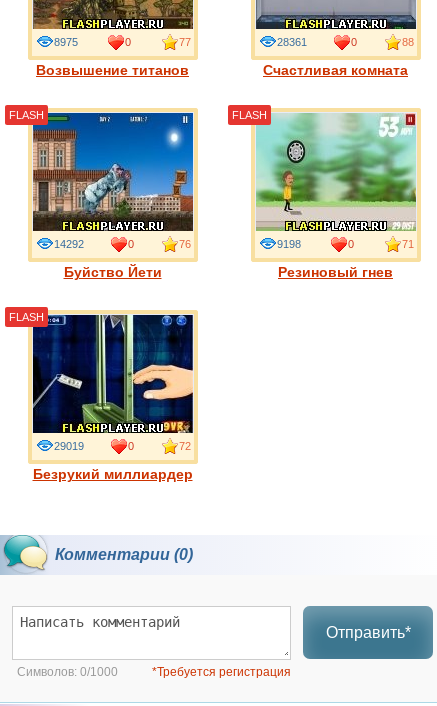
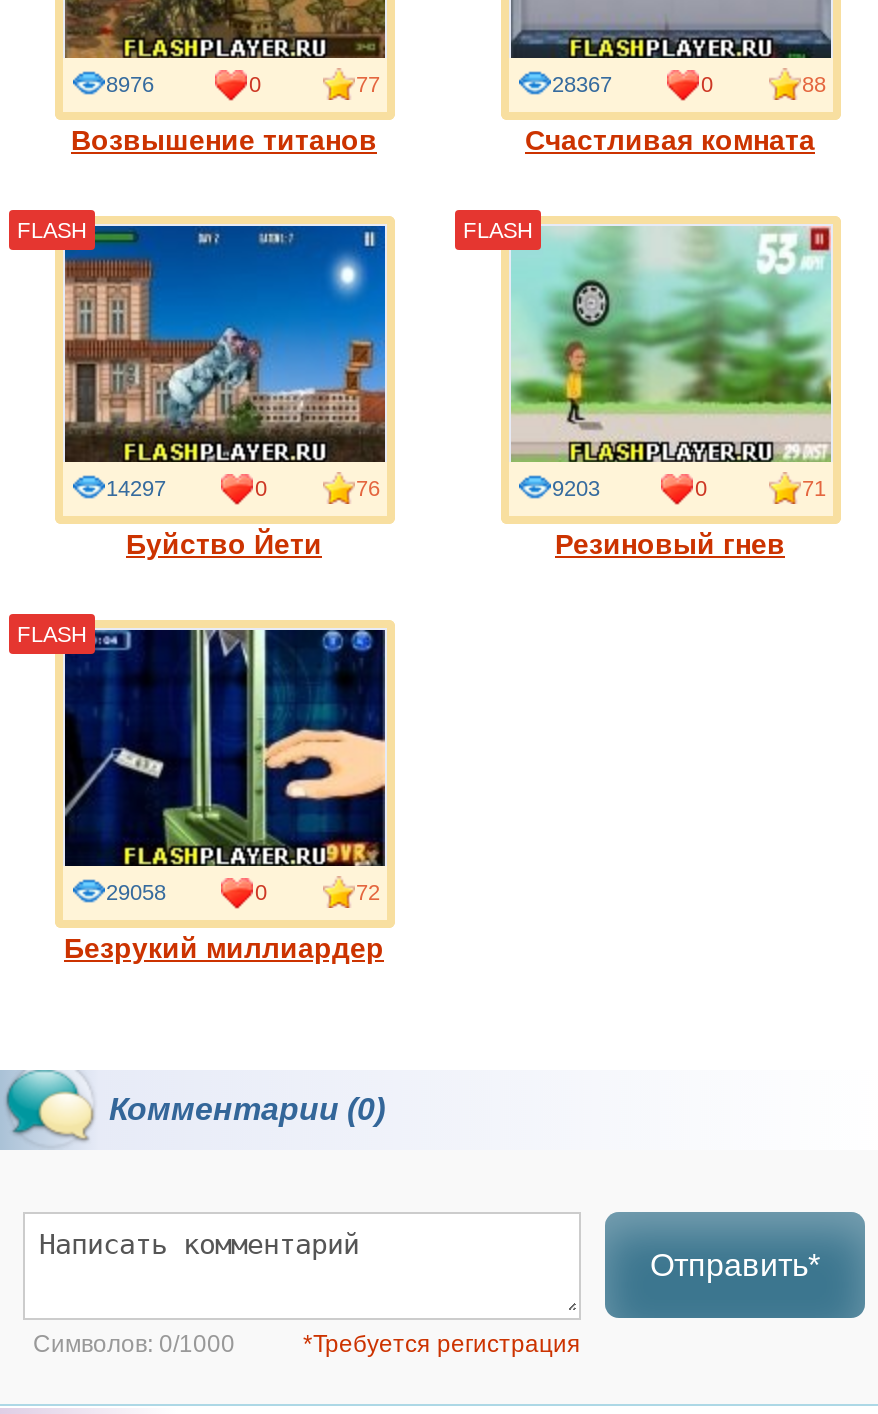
[53,36,77,48] 8975 -> [106,72,154,96] 8976
[276,36,306,48] 28361 -> [552,72,612,96] 28367
[53,238,83,250] 14292 -> [106,476,166,500] 14297
[276,238,300,250] 9198 -> [552,476,600,500] 9203
[53,440,83,452] 29019 -> [106,880,166,904] 29058

